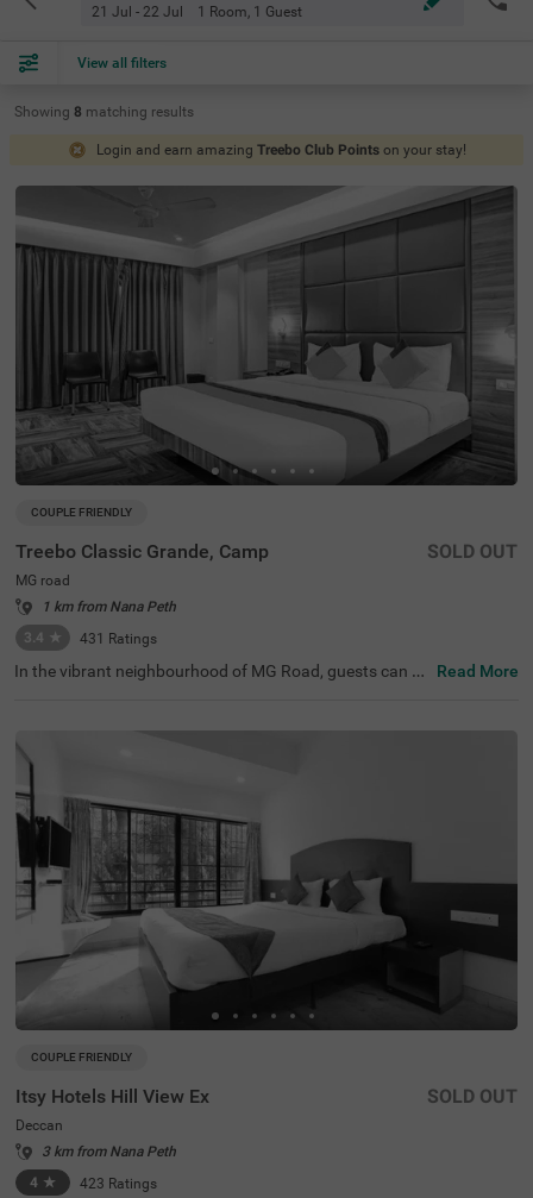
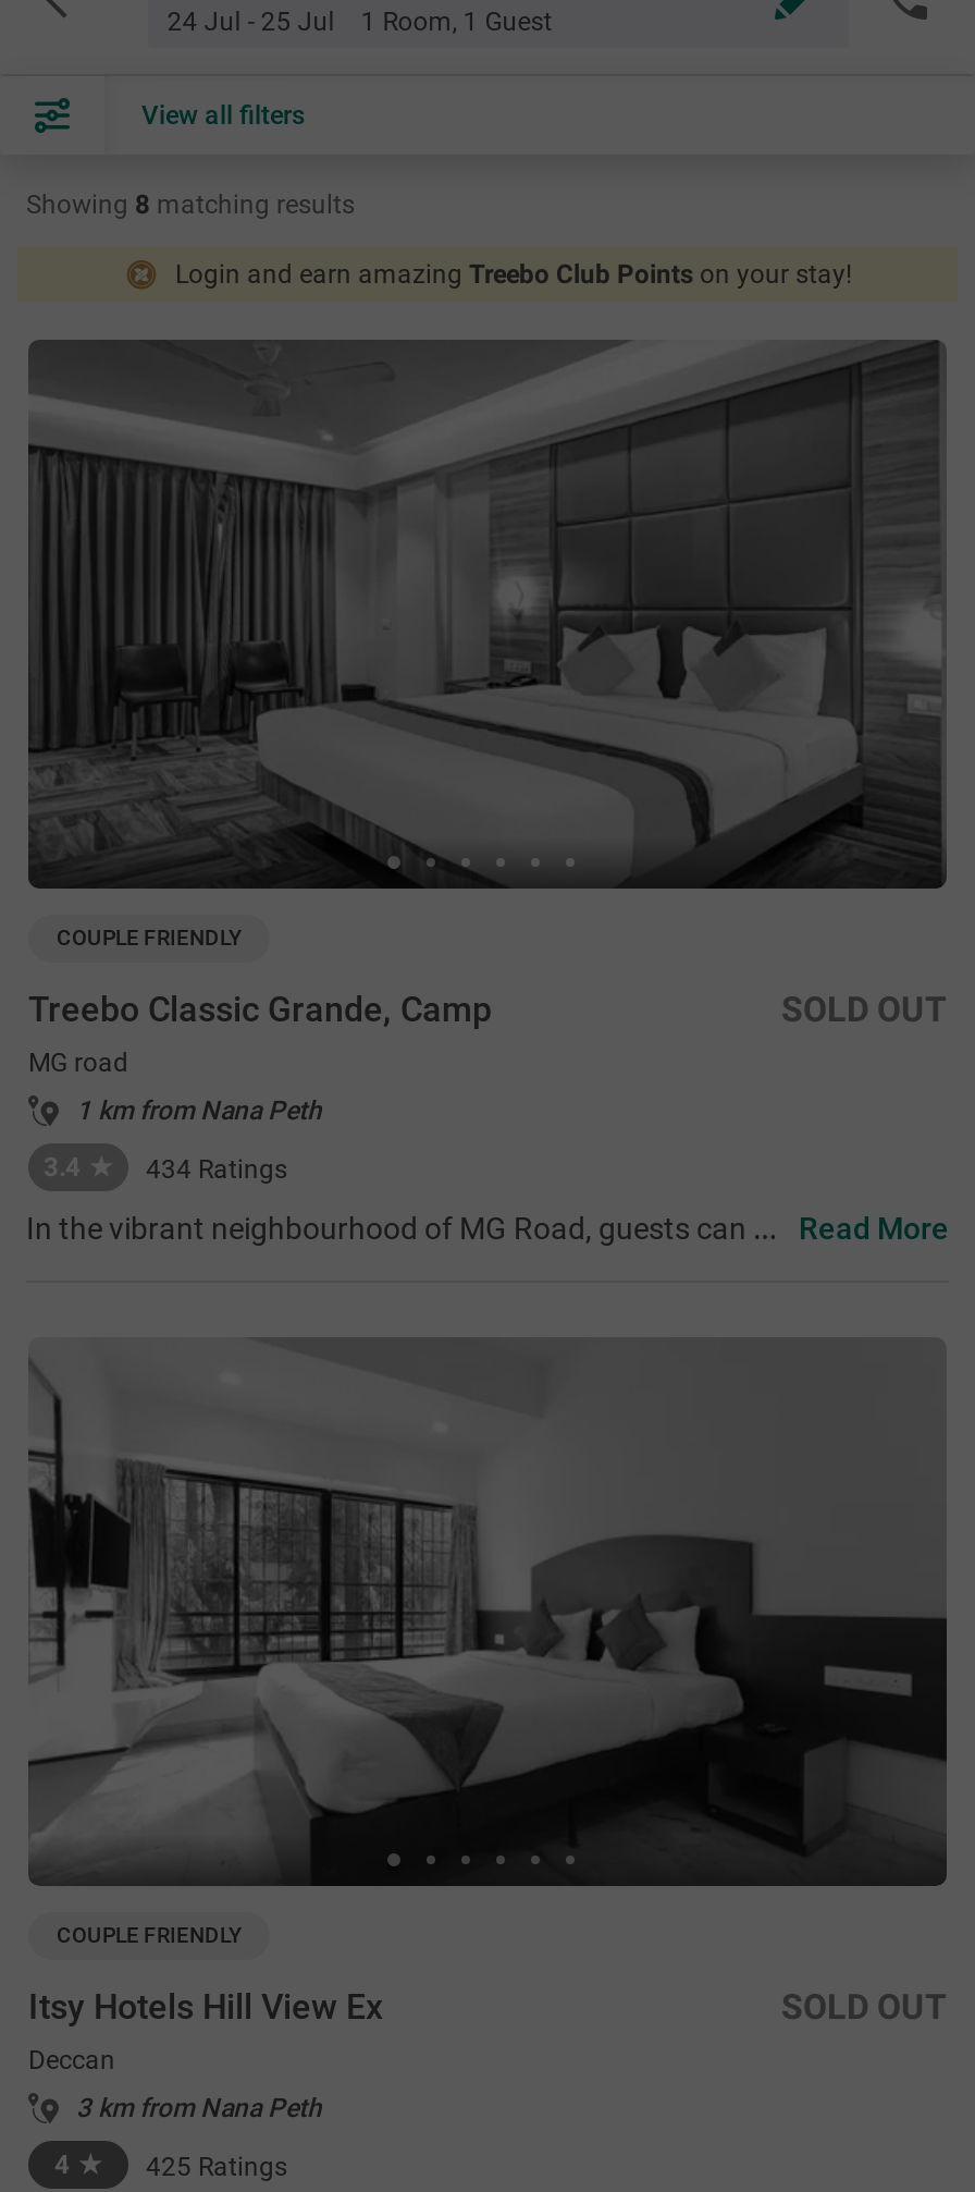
[91,4,302,20] 21 Jul - 22 Jul 1 Room, 1 Guest -> [167,7,552,37] 24 Jul - 25 Jul 1 Room, 1 Guest
[80,631,157,647] 431 Ratings -> [146,1154,287,1185] 434 Ratings
[80,1175,157,1192] 423 Ratings -> [146,2151,287,2182] 425 Ratings

